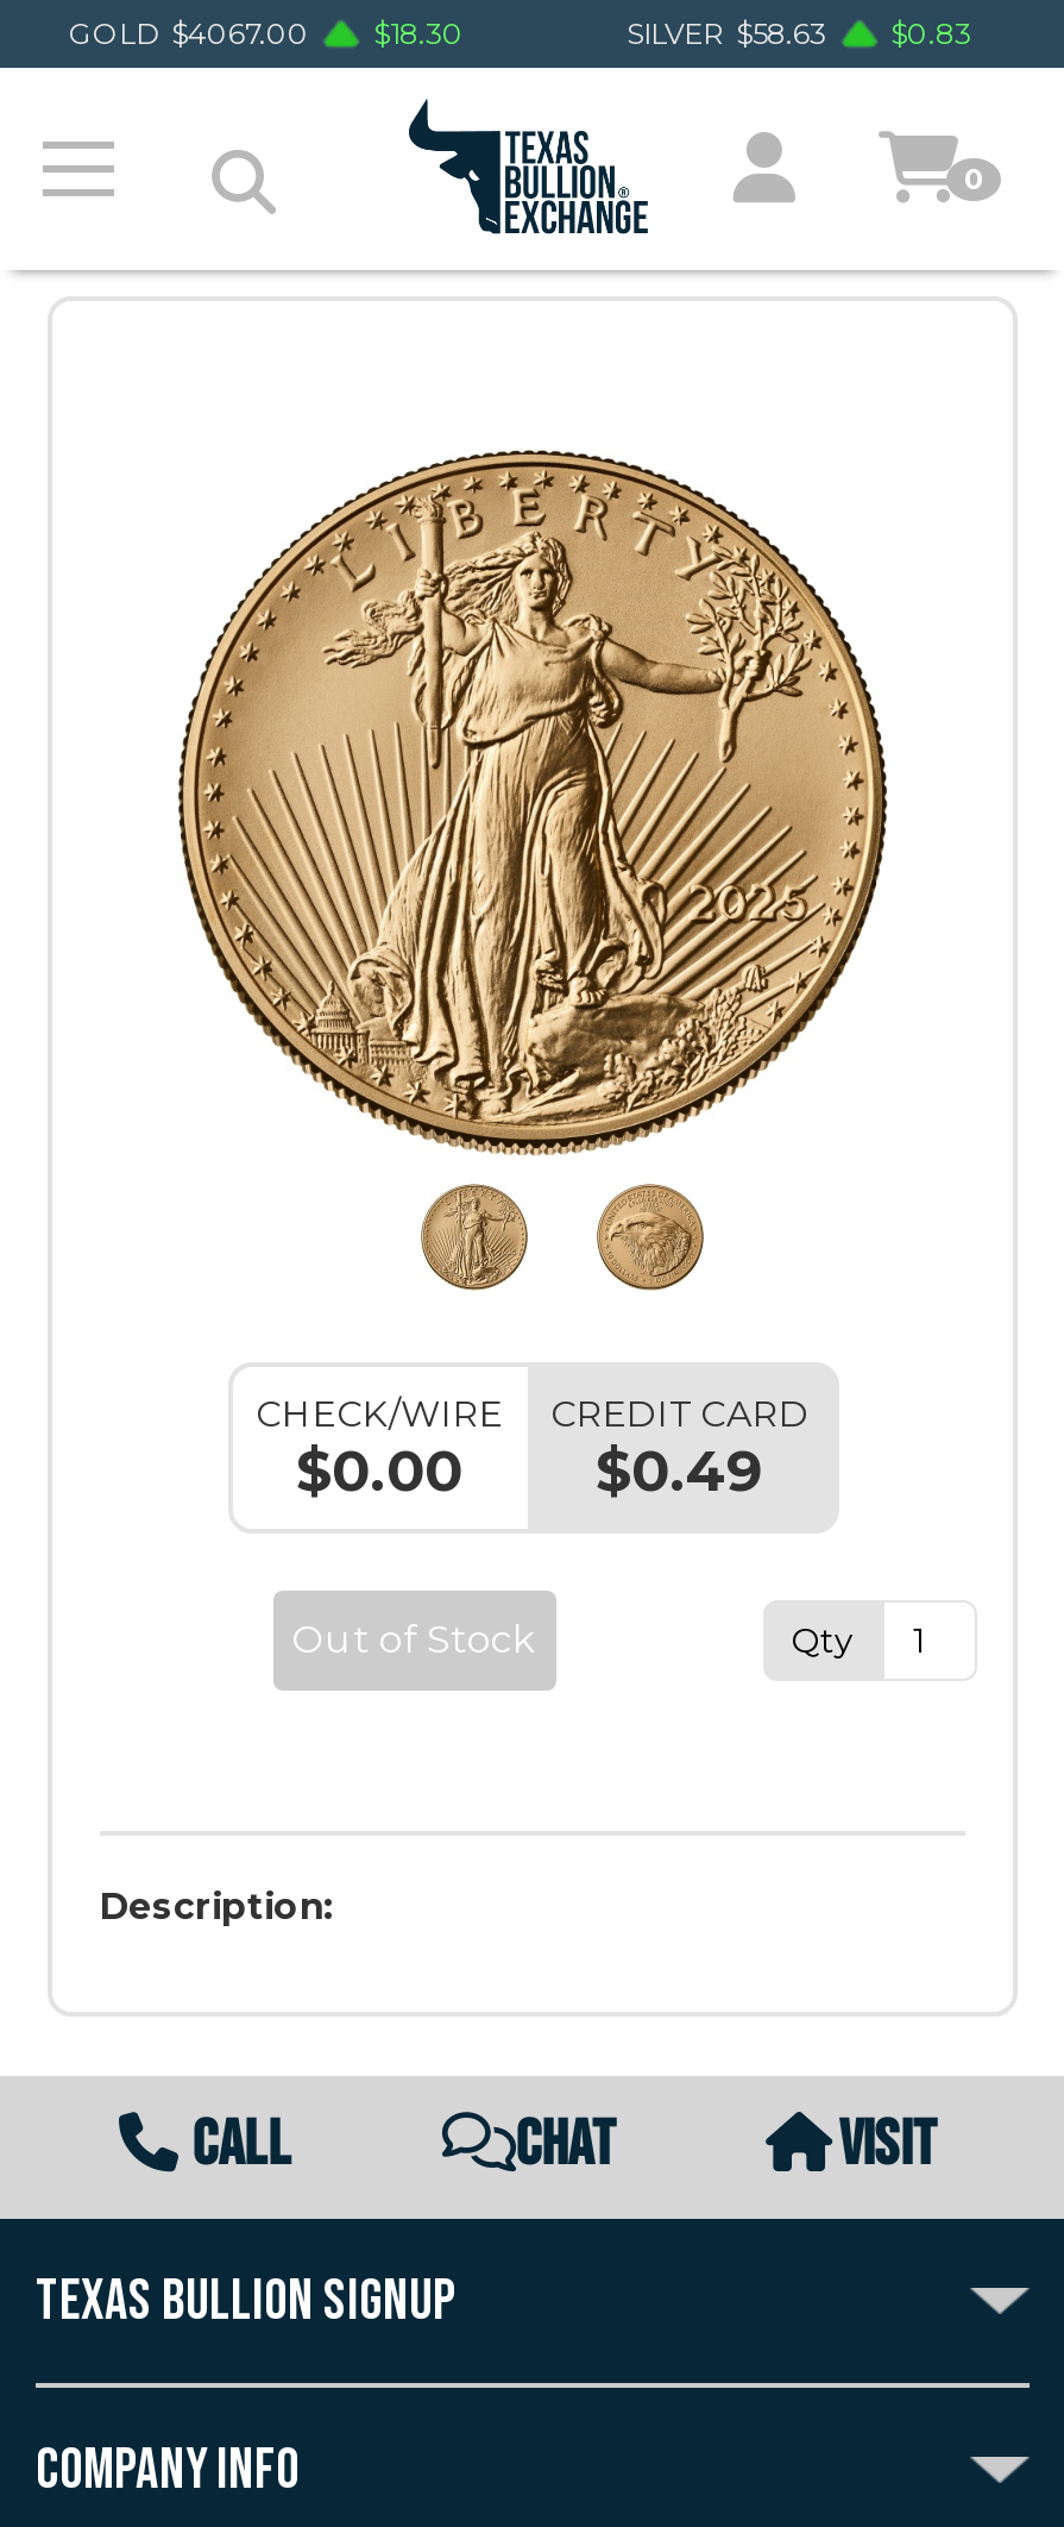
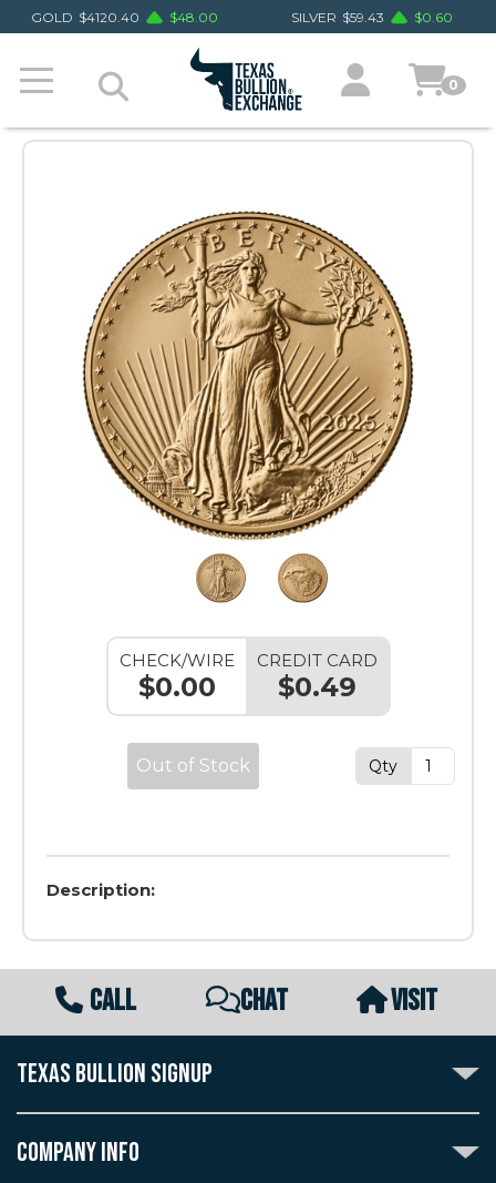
[69,14,309,50] GOLD $4067.00 -> [30,8,139,25] GOLD $4120.40
[373,14,464,50] $18.30 -> [169,8,218,25] $48.00
[627,14,826,50] SILVER $58.63 -> [291,8,384,25] SILVER $59.43
[890,14,971,50] $0.83 -> [414,8,453,25] $0.60

